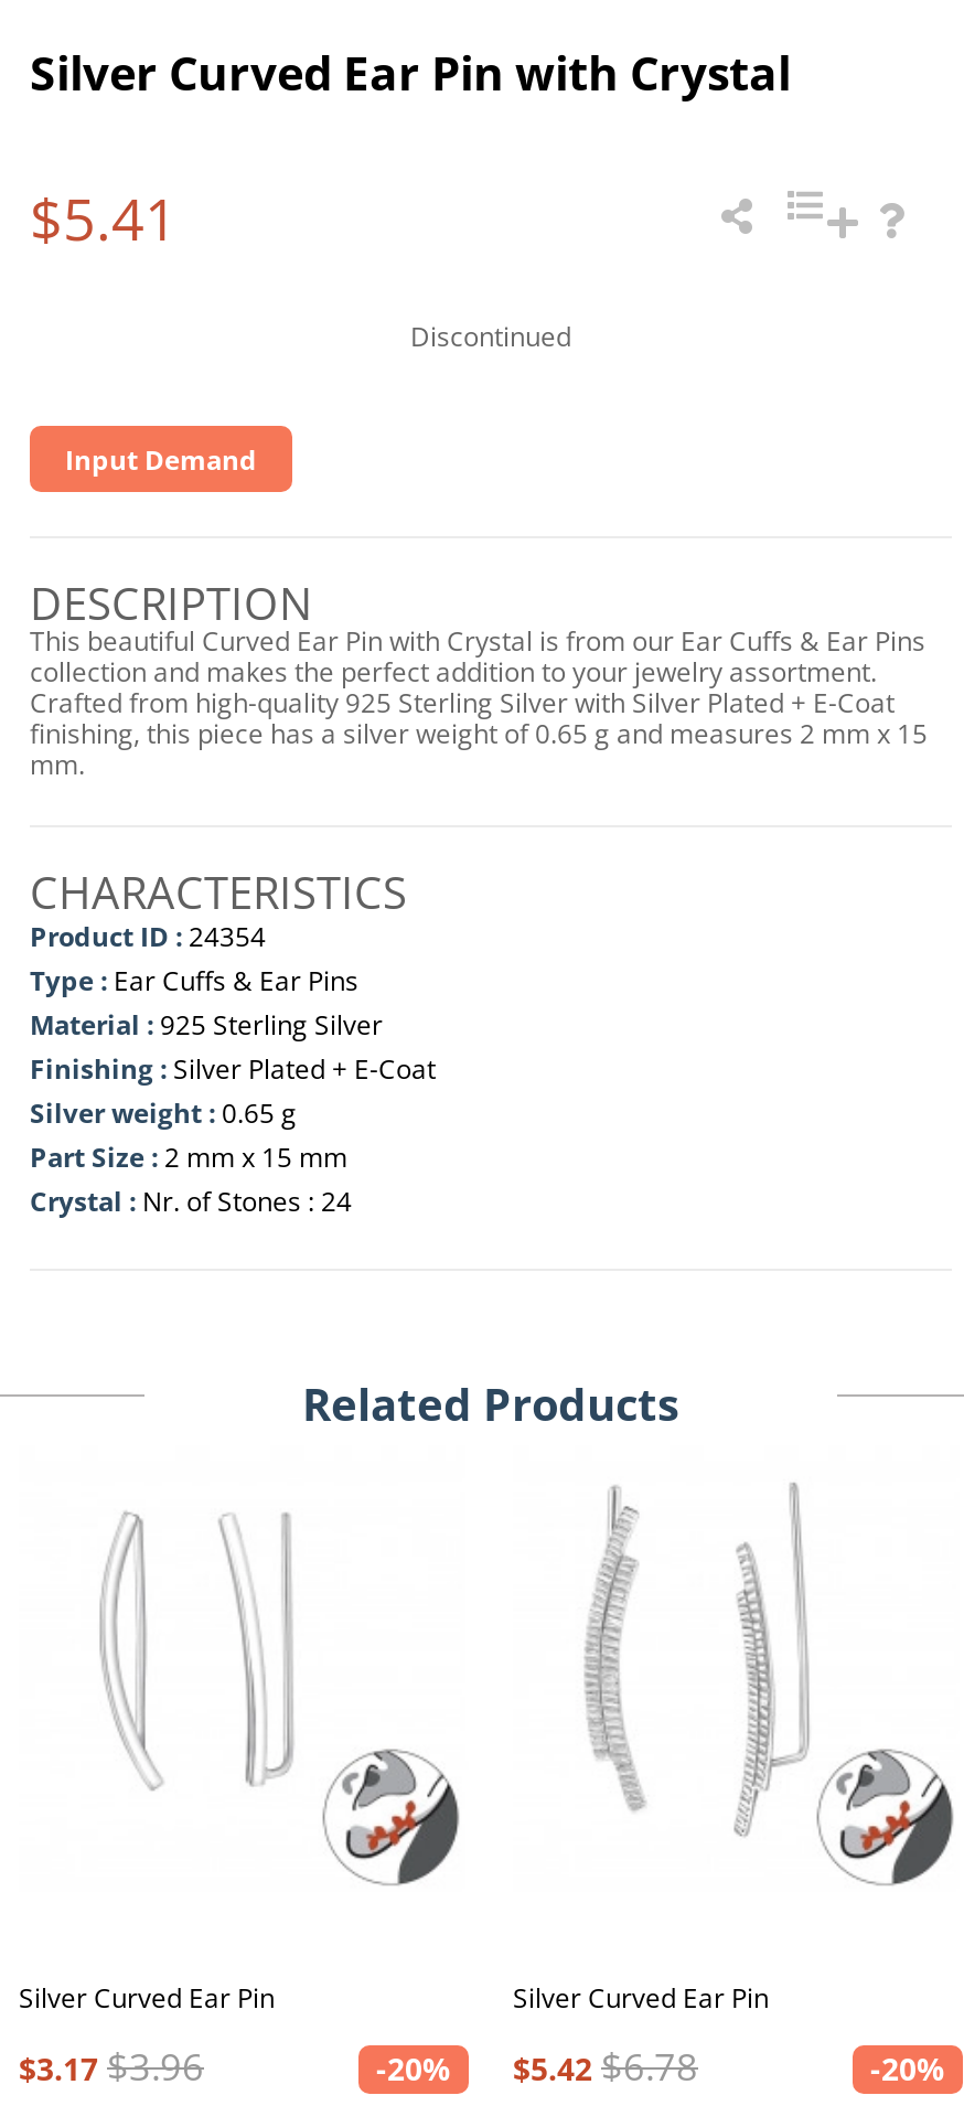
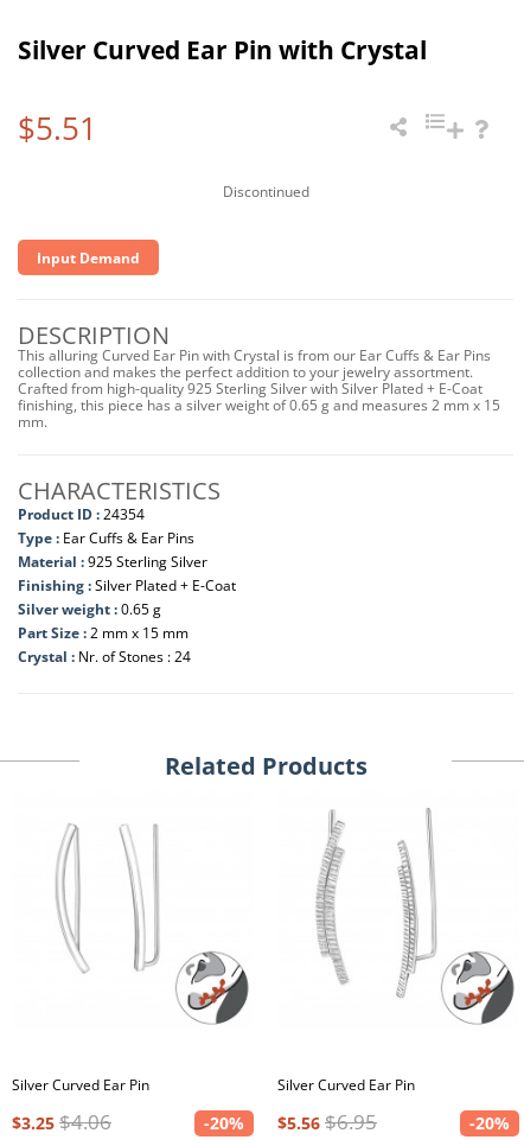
[30,179,178,258] $5.41 -> [18,107,97,149] $5.51
[30,622,925,660] This beautiful Curved Ear Pin with Crystal is from our Ear Cuffs & Ear Pins -> [18,345,491,365] This alluring Curved Ear Pin with Crystal is from our Ear Cuffs & Ear Pins
[19,2041,204,2092] $3.17 $3.96 -> [12,1108,111,1135] $3.25 $4.06
[376,2041,698,2092] -20% $5.42 $6.78 -> [204,1108,377,1135] -20% $5.56 $6.95

